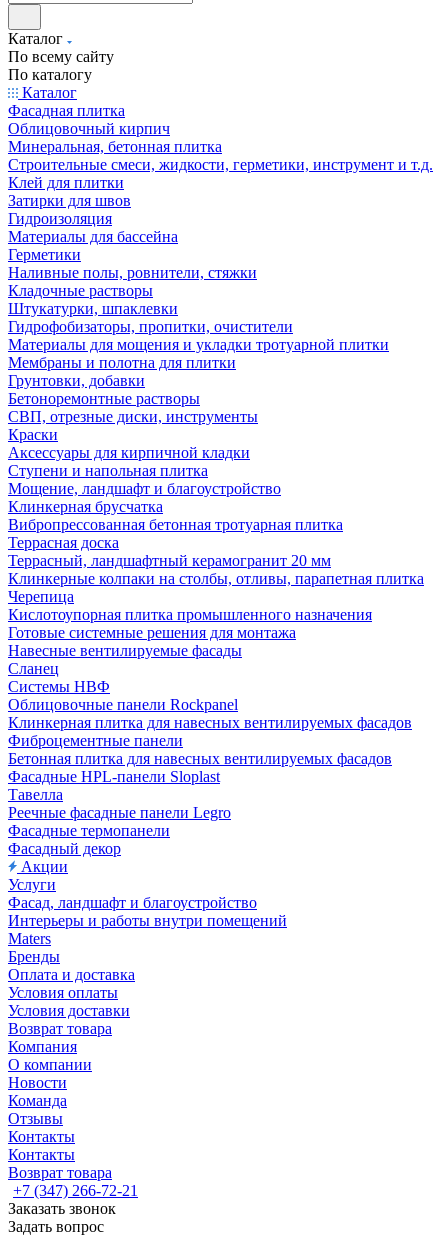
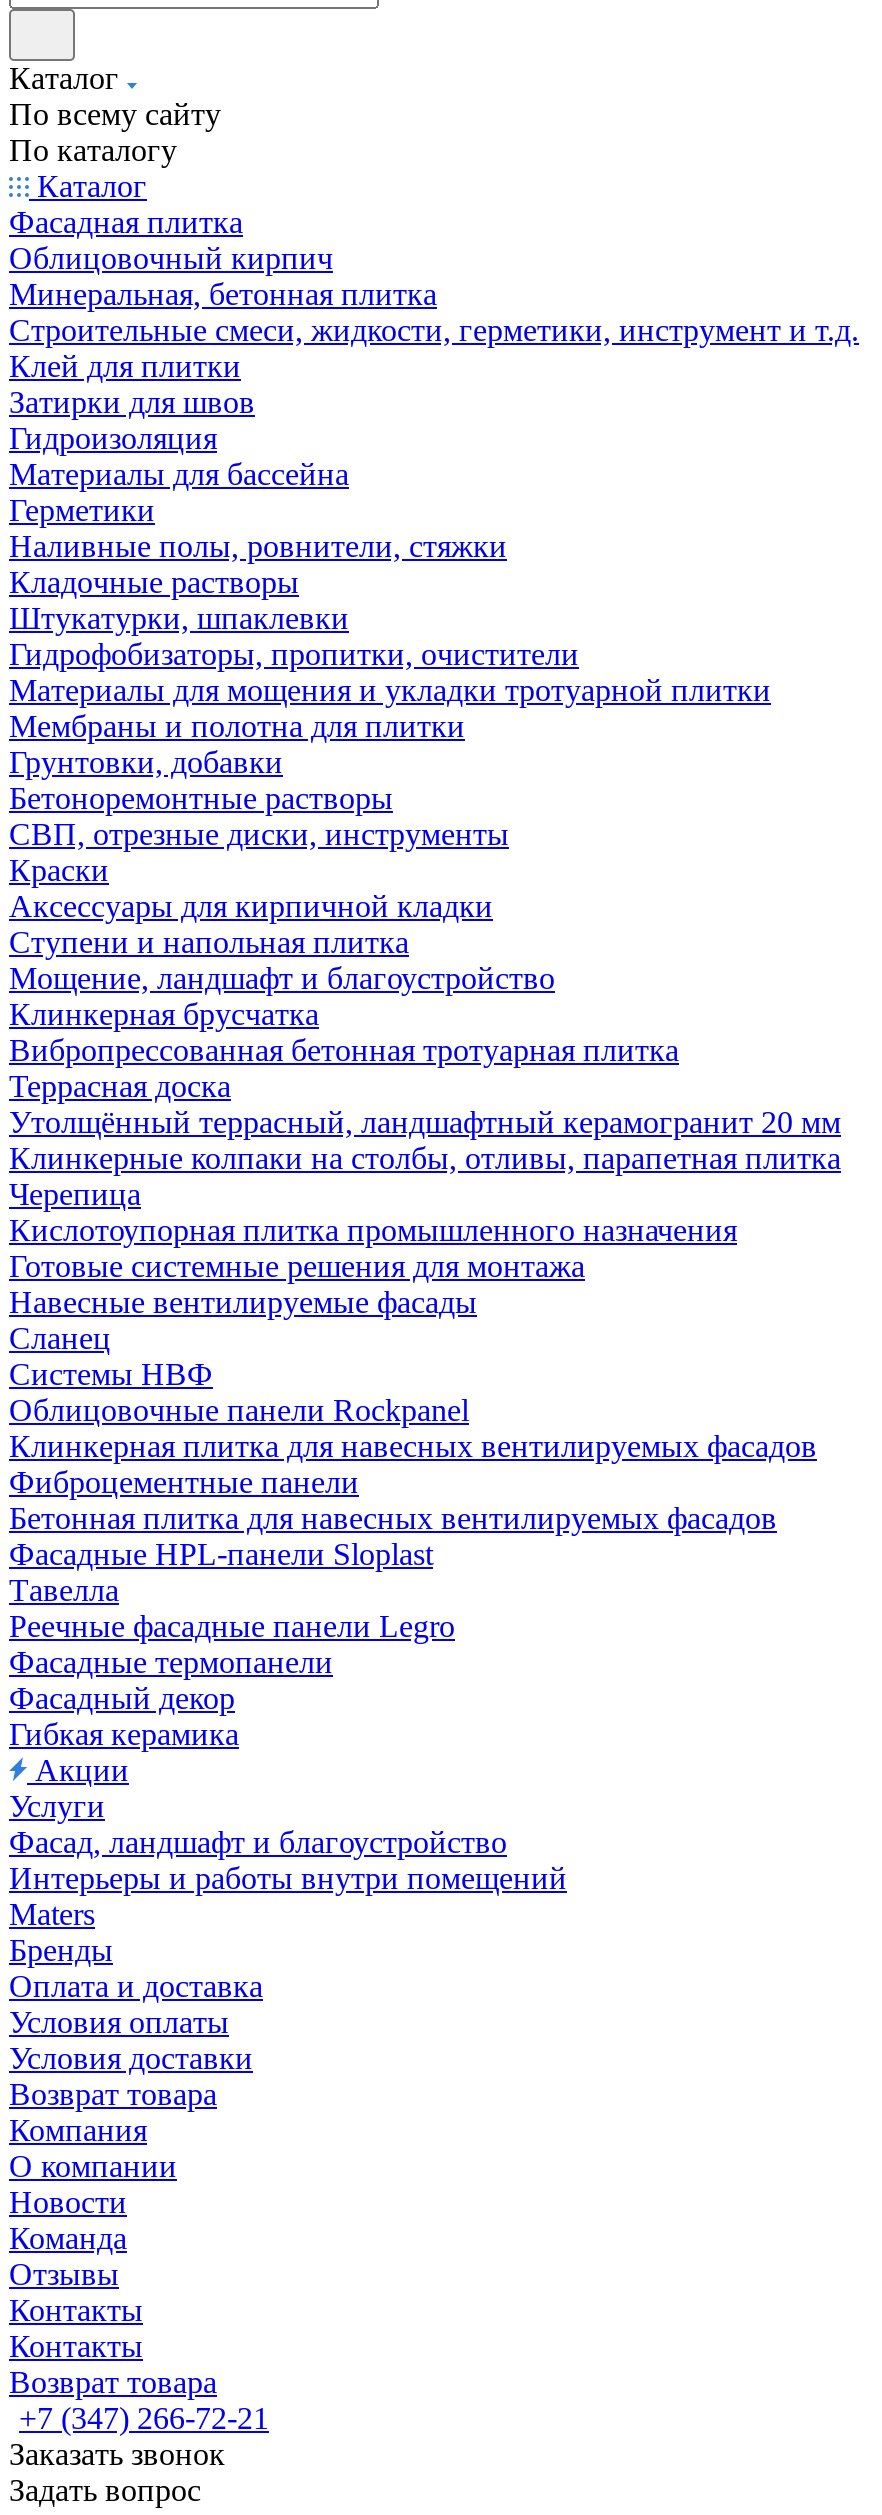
[8,552,331,569] Террасный, ландшафтный керамогранит 20 мм -> [9,1105,841,1139] Утолщённый террасный, ландшафтный керамогранит 20 мм
none -> [9,1717,239,1751] Гибкая керамика

